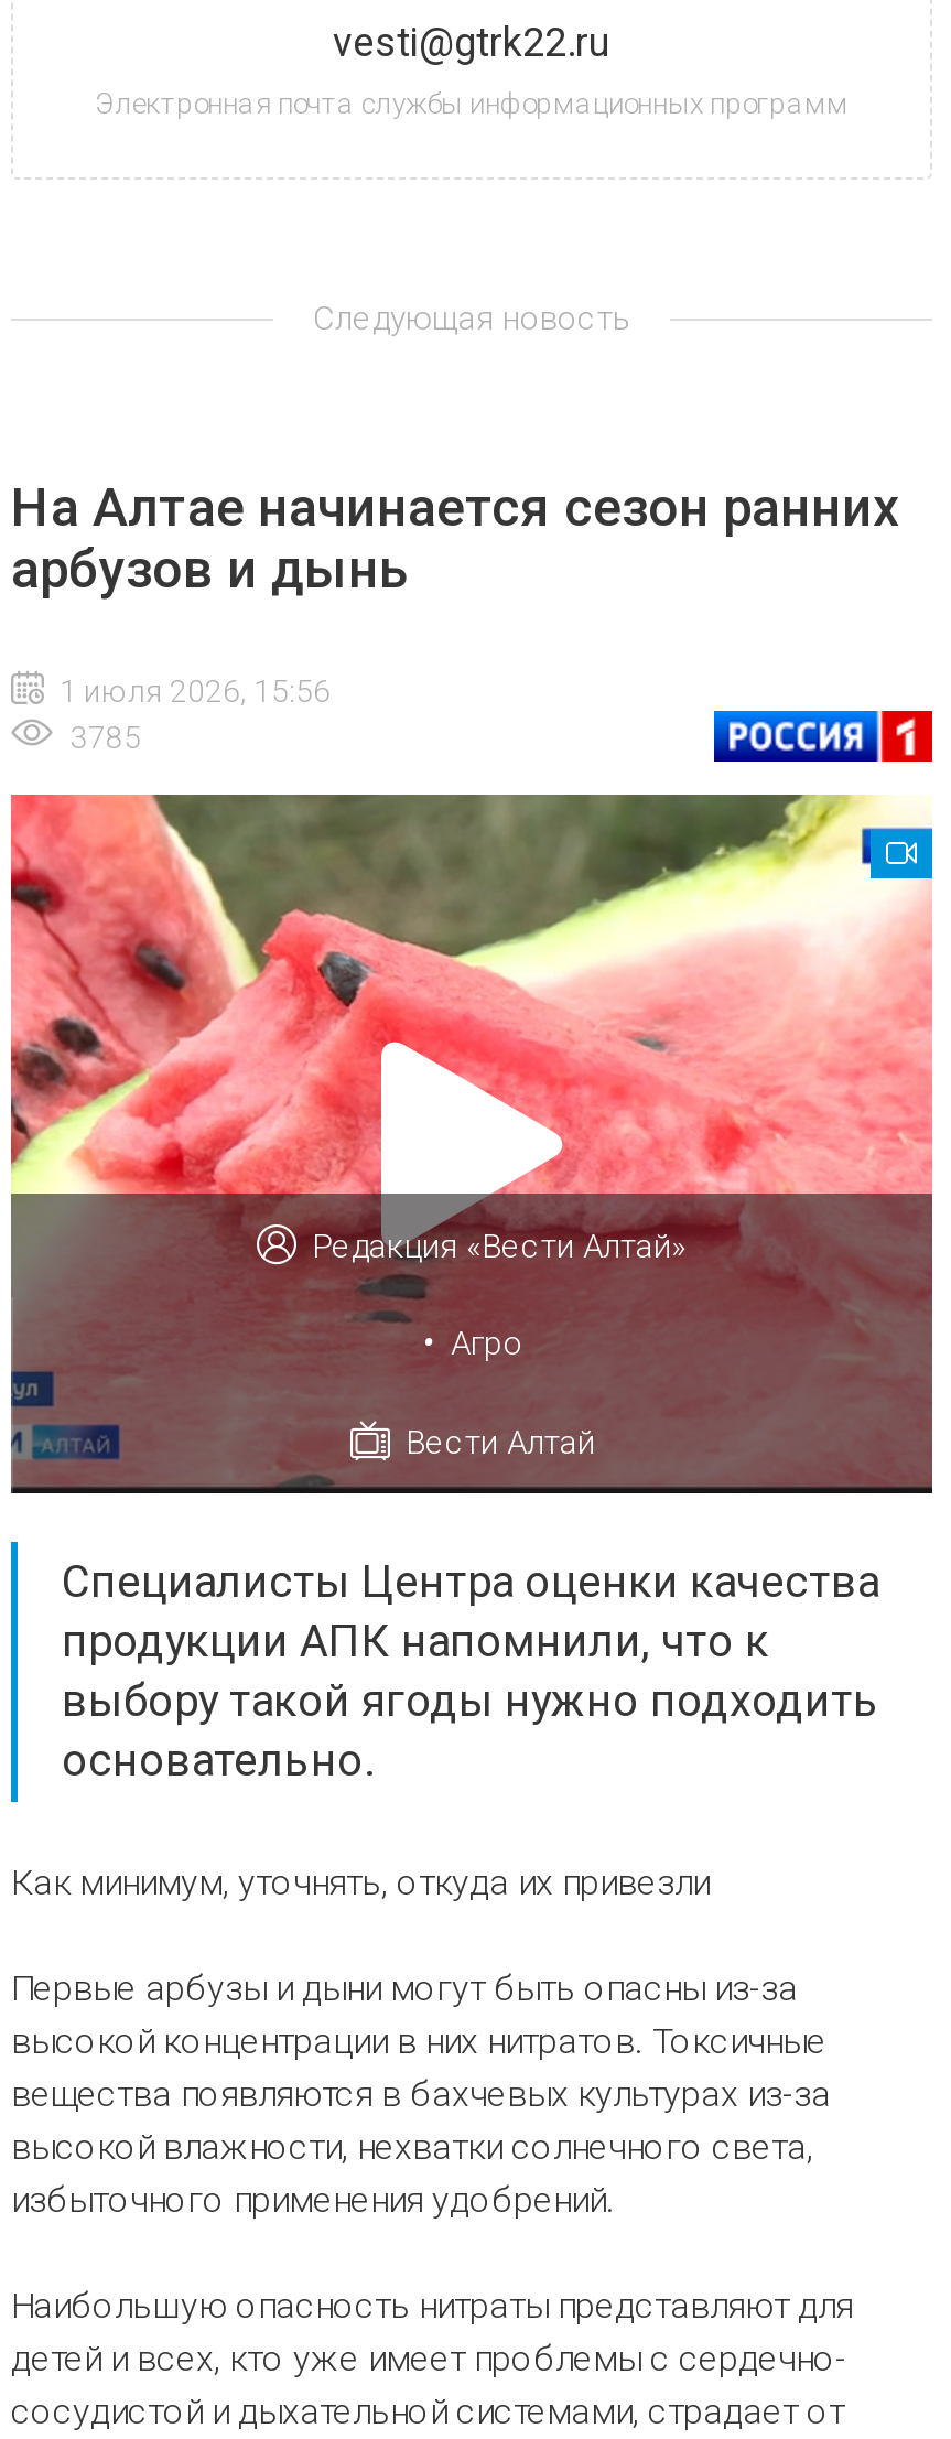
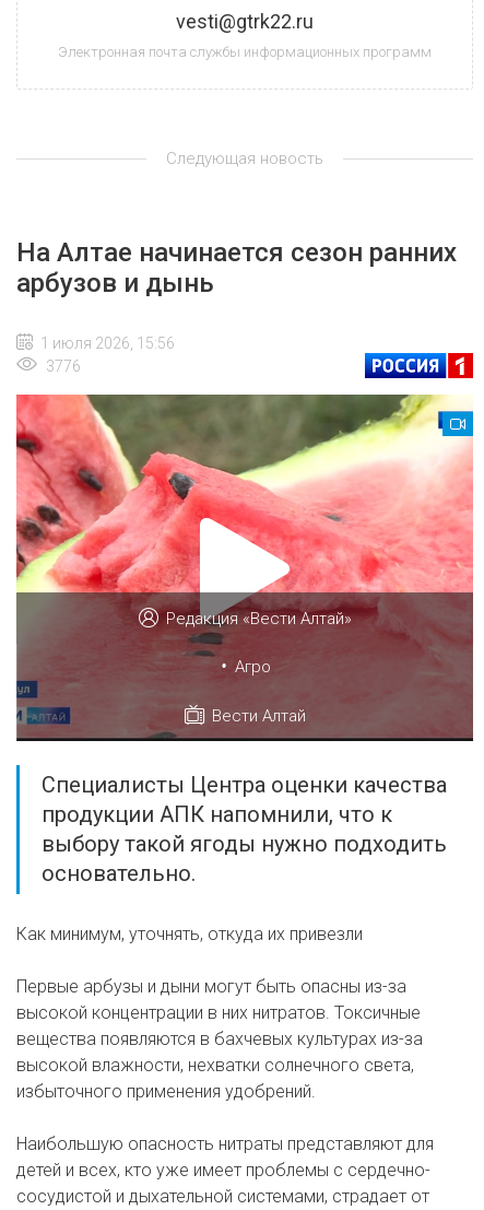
[64,720,141,755] 3785 -> [43,357,81,375] 3776

